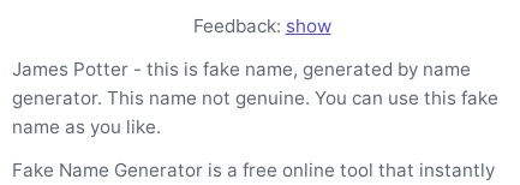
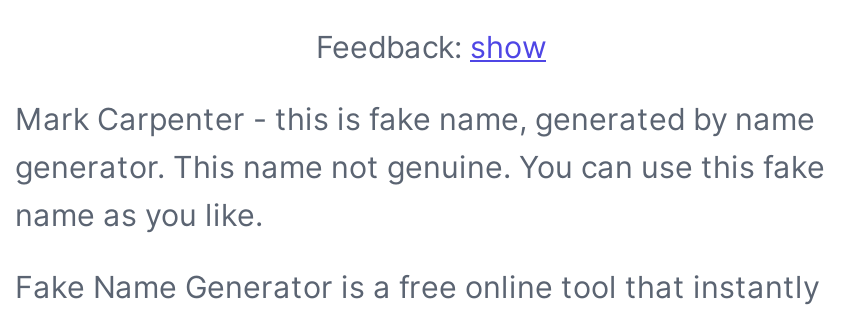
[12,58,471,80] James Potter - this is fake name, generated by name -> [15,100,815,138] Mark Carpenter - this is fake name, generated by name

